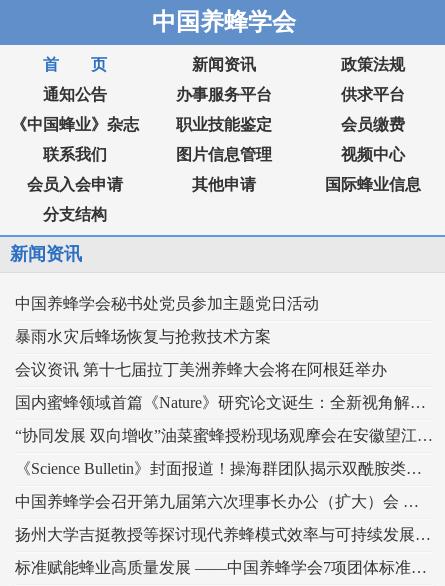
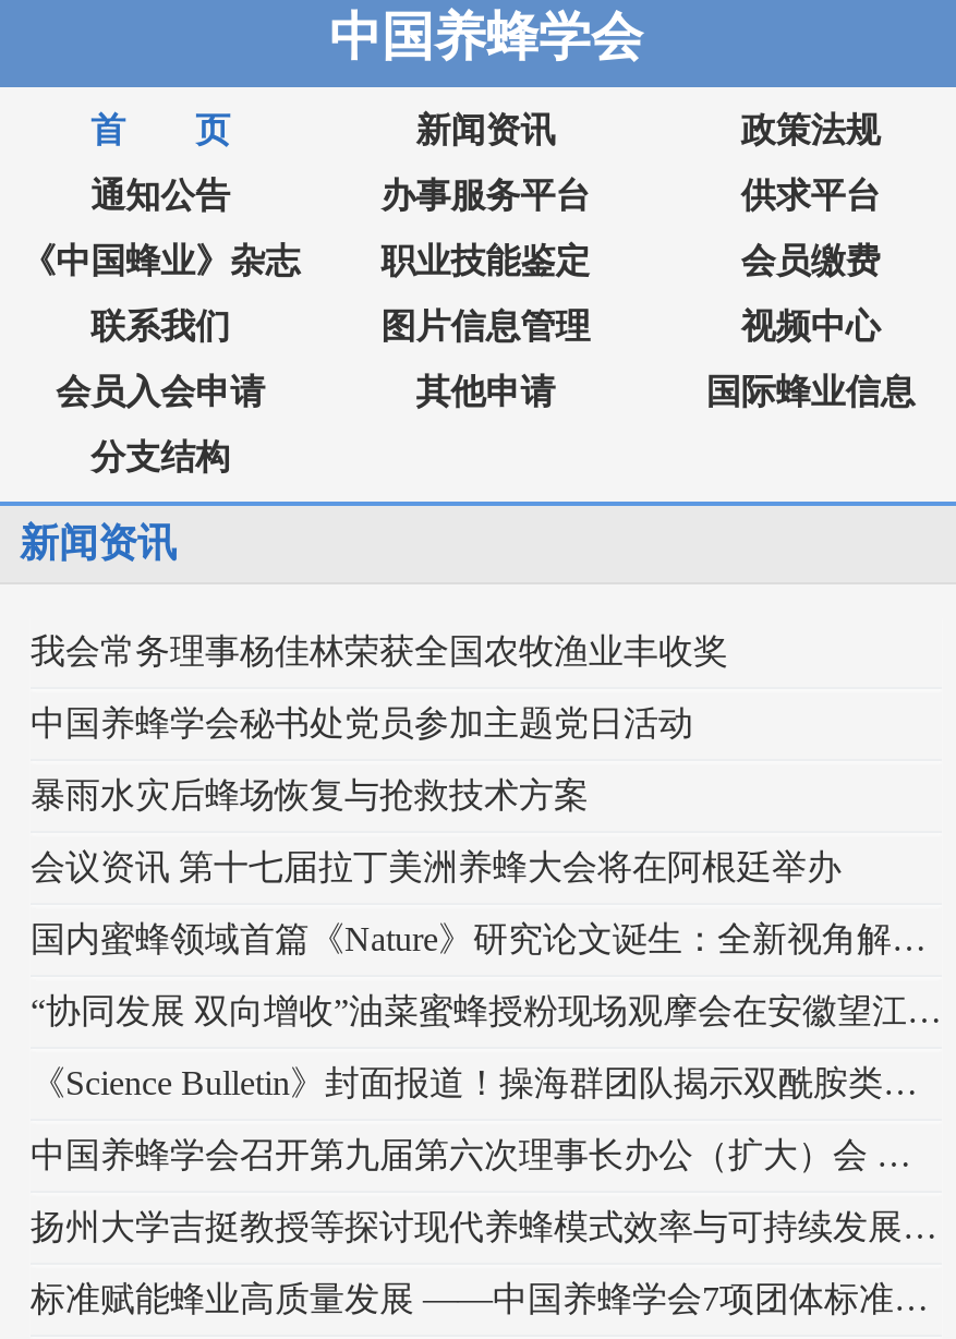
none -> [31,632,728,669] 我会常务理事杨佳林荣获全国农牧渔业丰收奖

